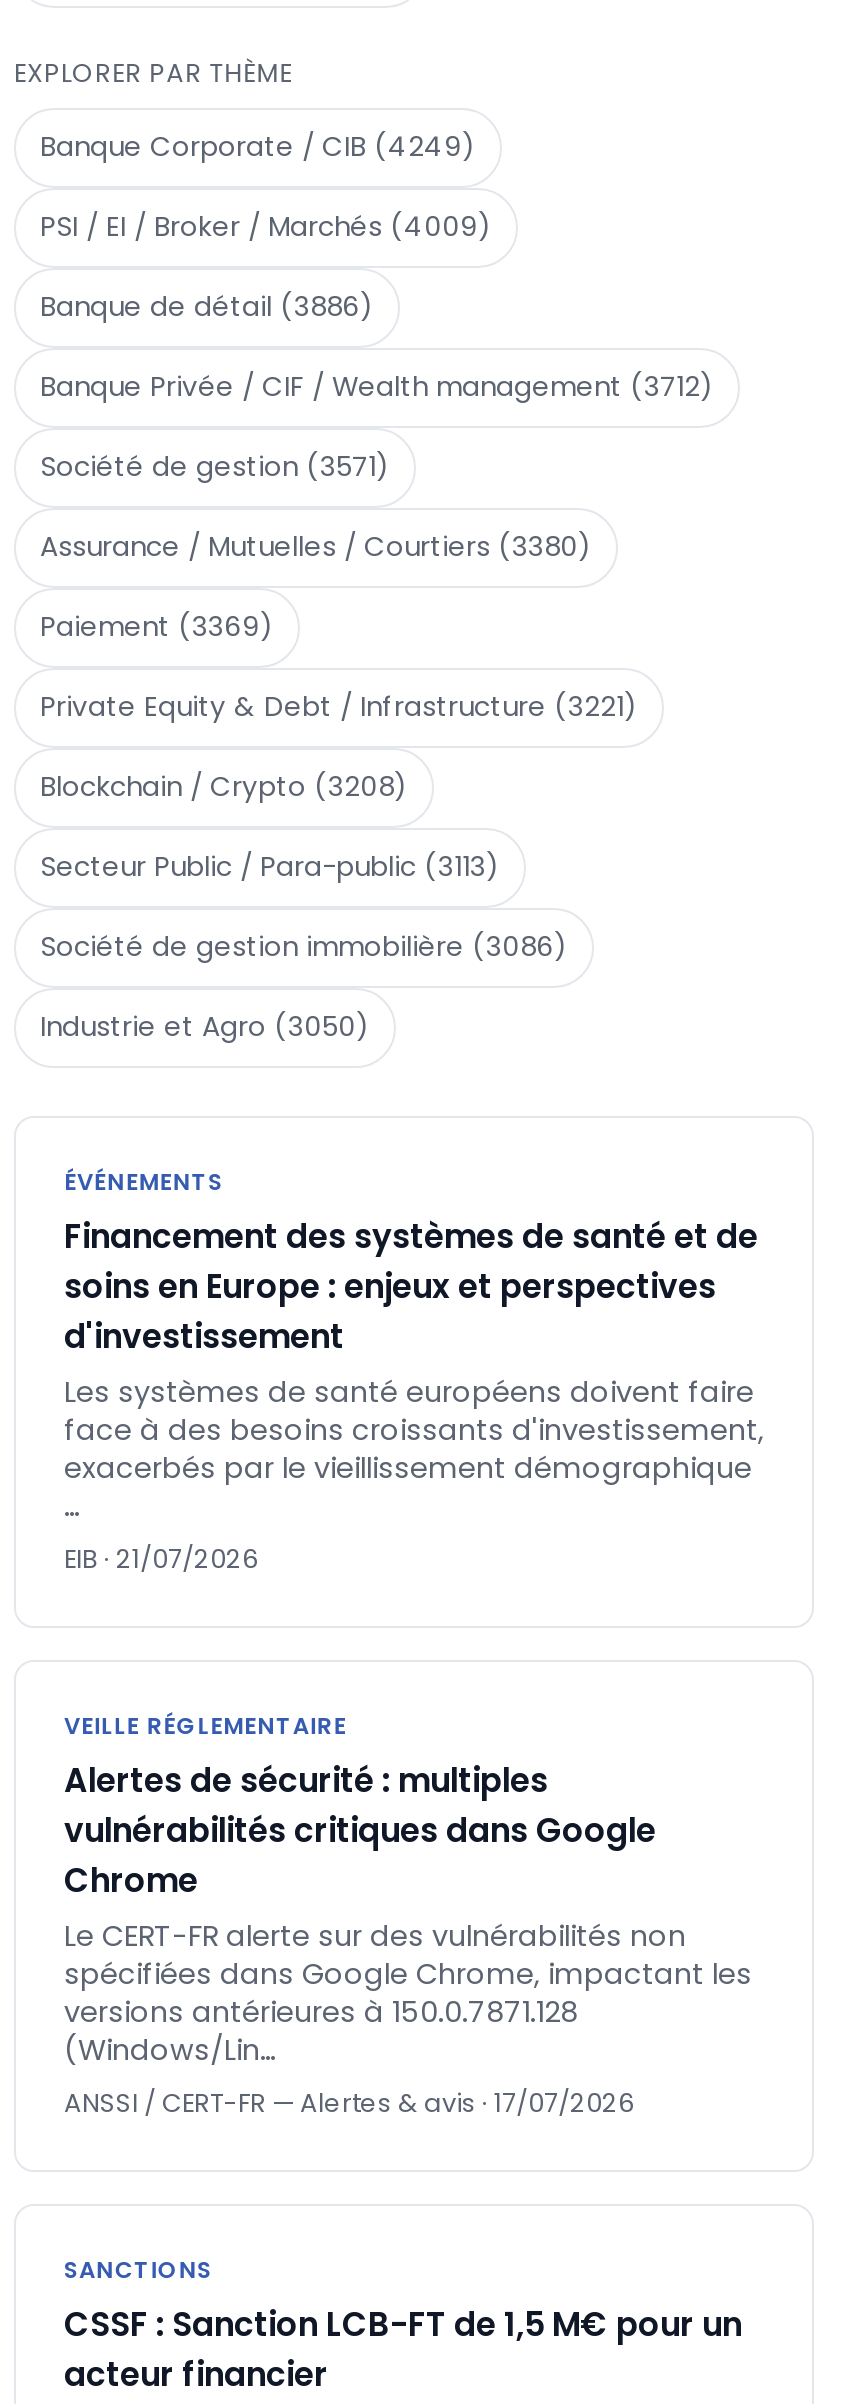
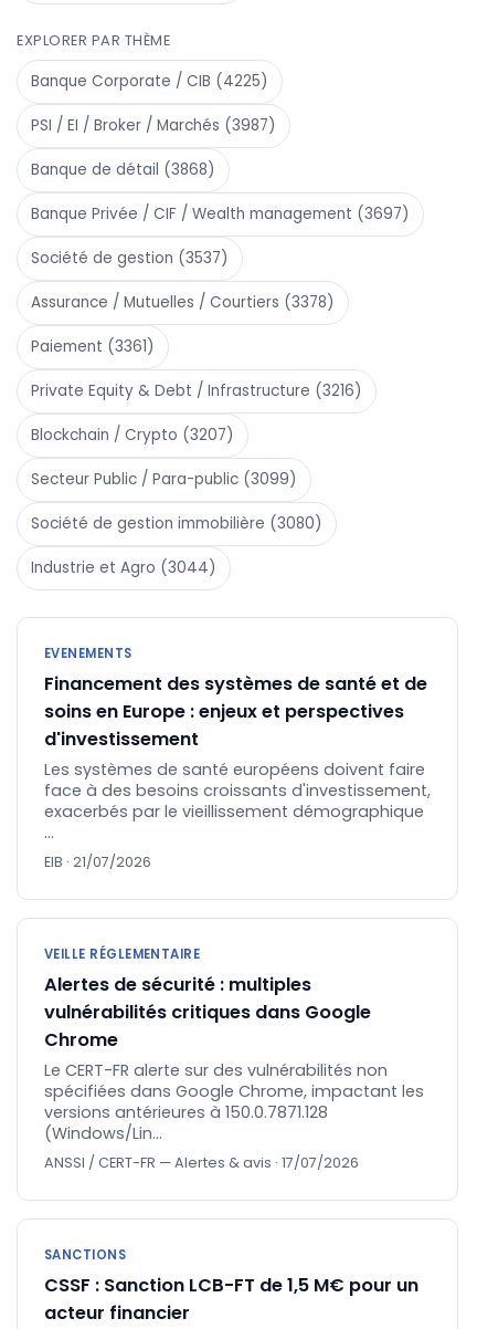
[40,128,476,166] Banque Corporate / CIB (4249) -> [31,71,268,92] Banque Corporate / CIB (4225)
[40,208,492,246] PSI / EI / Broker / Marchés (4009) -> [31,115,276,136] PSI / EI / Broker / Marchés (3987)
[40,288,374,326] Banque de détail (3886) -> [31,159,215,180] Banque de détail (3868)
[40,368,714,406] Banque Privée / CIF / Wealth management (3712) -> [31,203,410,224] Banque Privée / CIF / Wealth management (3697)
[40,448,390,486] Société de gestion (3571) -> [31,248,229,269] Société de gestion (3537)
[40,528,592,566] Assurance / Mutuelles / Courtiers (3380) -> [31,292,335,313] Assurance / Mutuelles / Courtiers (3378)
[40,608,274,646] Paiement (3369) -> [31,336,155,357] Paiement (3361)
[40,688,638,726] Private Equity & Debt / Infrastructure (3221) -> [31,380,362,401] Private Equity & Debt / Infrastructure (3216)
[40,768,408,806] Blockchain / Crypto (3208) -> [31,425,234,446] Blockchain / Crypto (3207)
[40,848,500,886] Secteur Public / Para-public (3113) -> [31,469,297,490] Secteur Public / Para-public (3099)
[40,928,568,966] Société de gestion immobilière (3086) -> [31,513,322,534] Société de gestion immobilière (3080)
[40,1008,370,1046] Industrie et Agro (3050) -> [31,557,216,578] Industrie et Agro (3044)
[64,1166,223,1198] ÉVÉNEMENTS -> [44,645,132,662] EVENEMENTS

